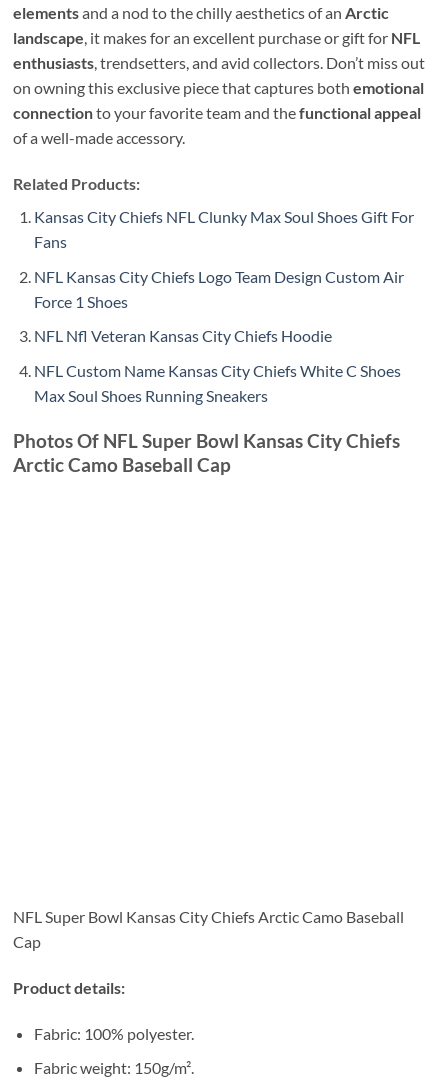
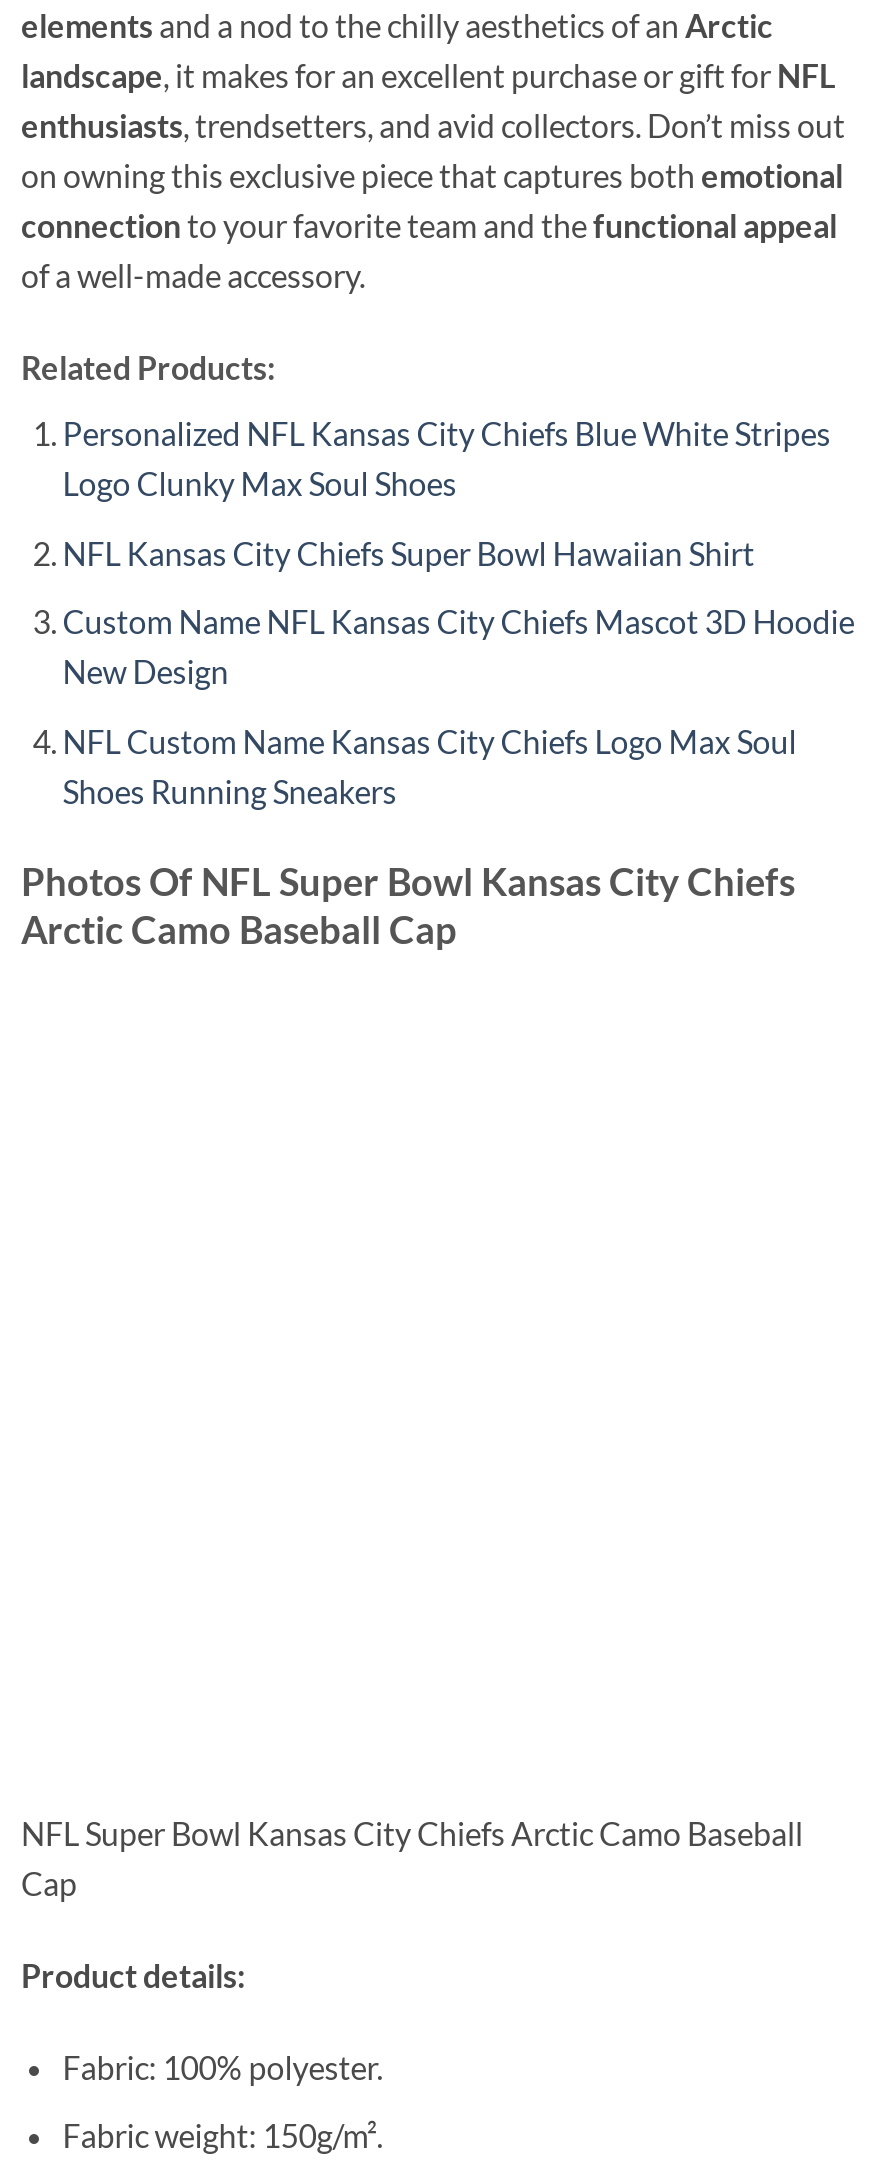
[34,207,414,251] Kansas City Chiefs NFL Clunky Max Soul Shoes Gift For | Fans -> [63,414,831,502] Personalized NFL Kansas City Chiefs Blue White Stripes | Logo Clunky Max Soul Shoes
[34,267,404,311] NFL Kansas City Chiefs Logo Team Design Custom Air | Force 1 Shoes -> [63,533,755,571] NFL Kansas City Chiefs Super Bowl Hawaiian Shirt
[34,326,332,345] NFL Nfl Veteran Kansas City Chiefs Hoodie -> [63,602,855,690] Custom Name NFL Kansas City Chiefs Mascot 3D Hoodie | New Design
[34,361,401,405] NFL Custom Name Kansas City Chiefs White C Shoes | Max Soul Shoes Running Sneakers -> [63,722,797,810] NFL Custom Name Kansas City Chiefs Logo Max Soul | Shoes Running Sneakers

